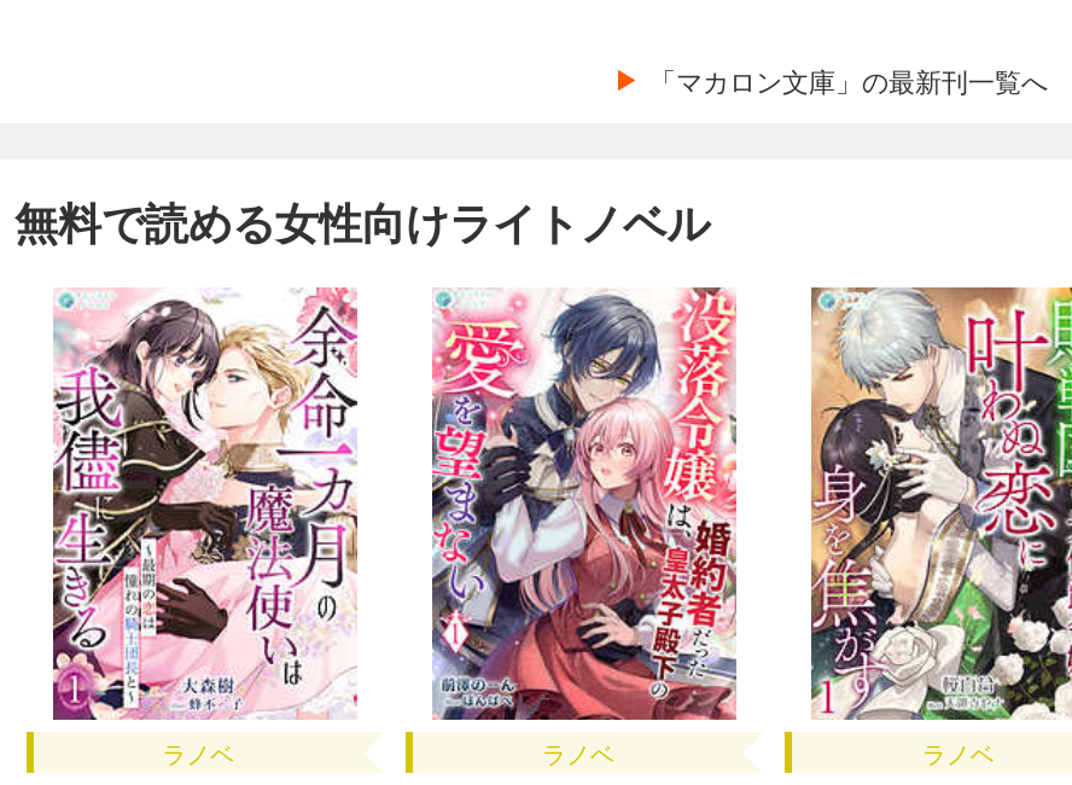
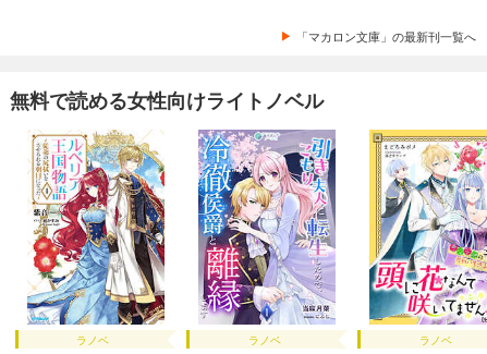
[51,285,360,720] [image] -> [26,129,166,326] [image]
[430,285,739,722] [image] -> [197,129,337,325] [image]
[809,285,1065,722] [image] -> [368,129,484,326] [image]

